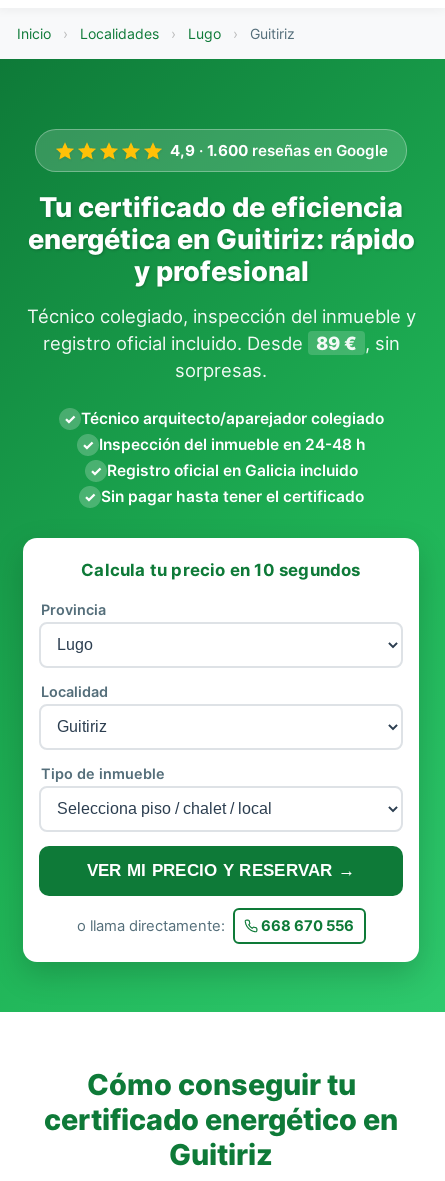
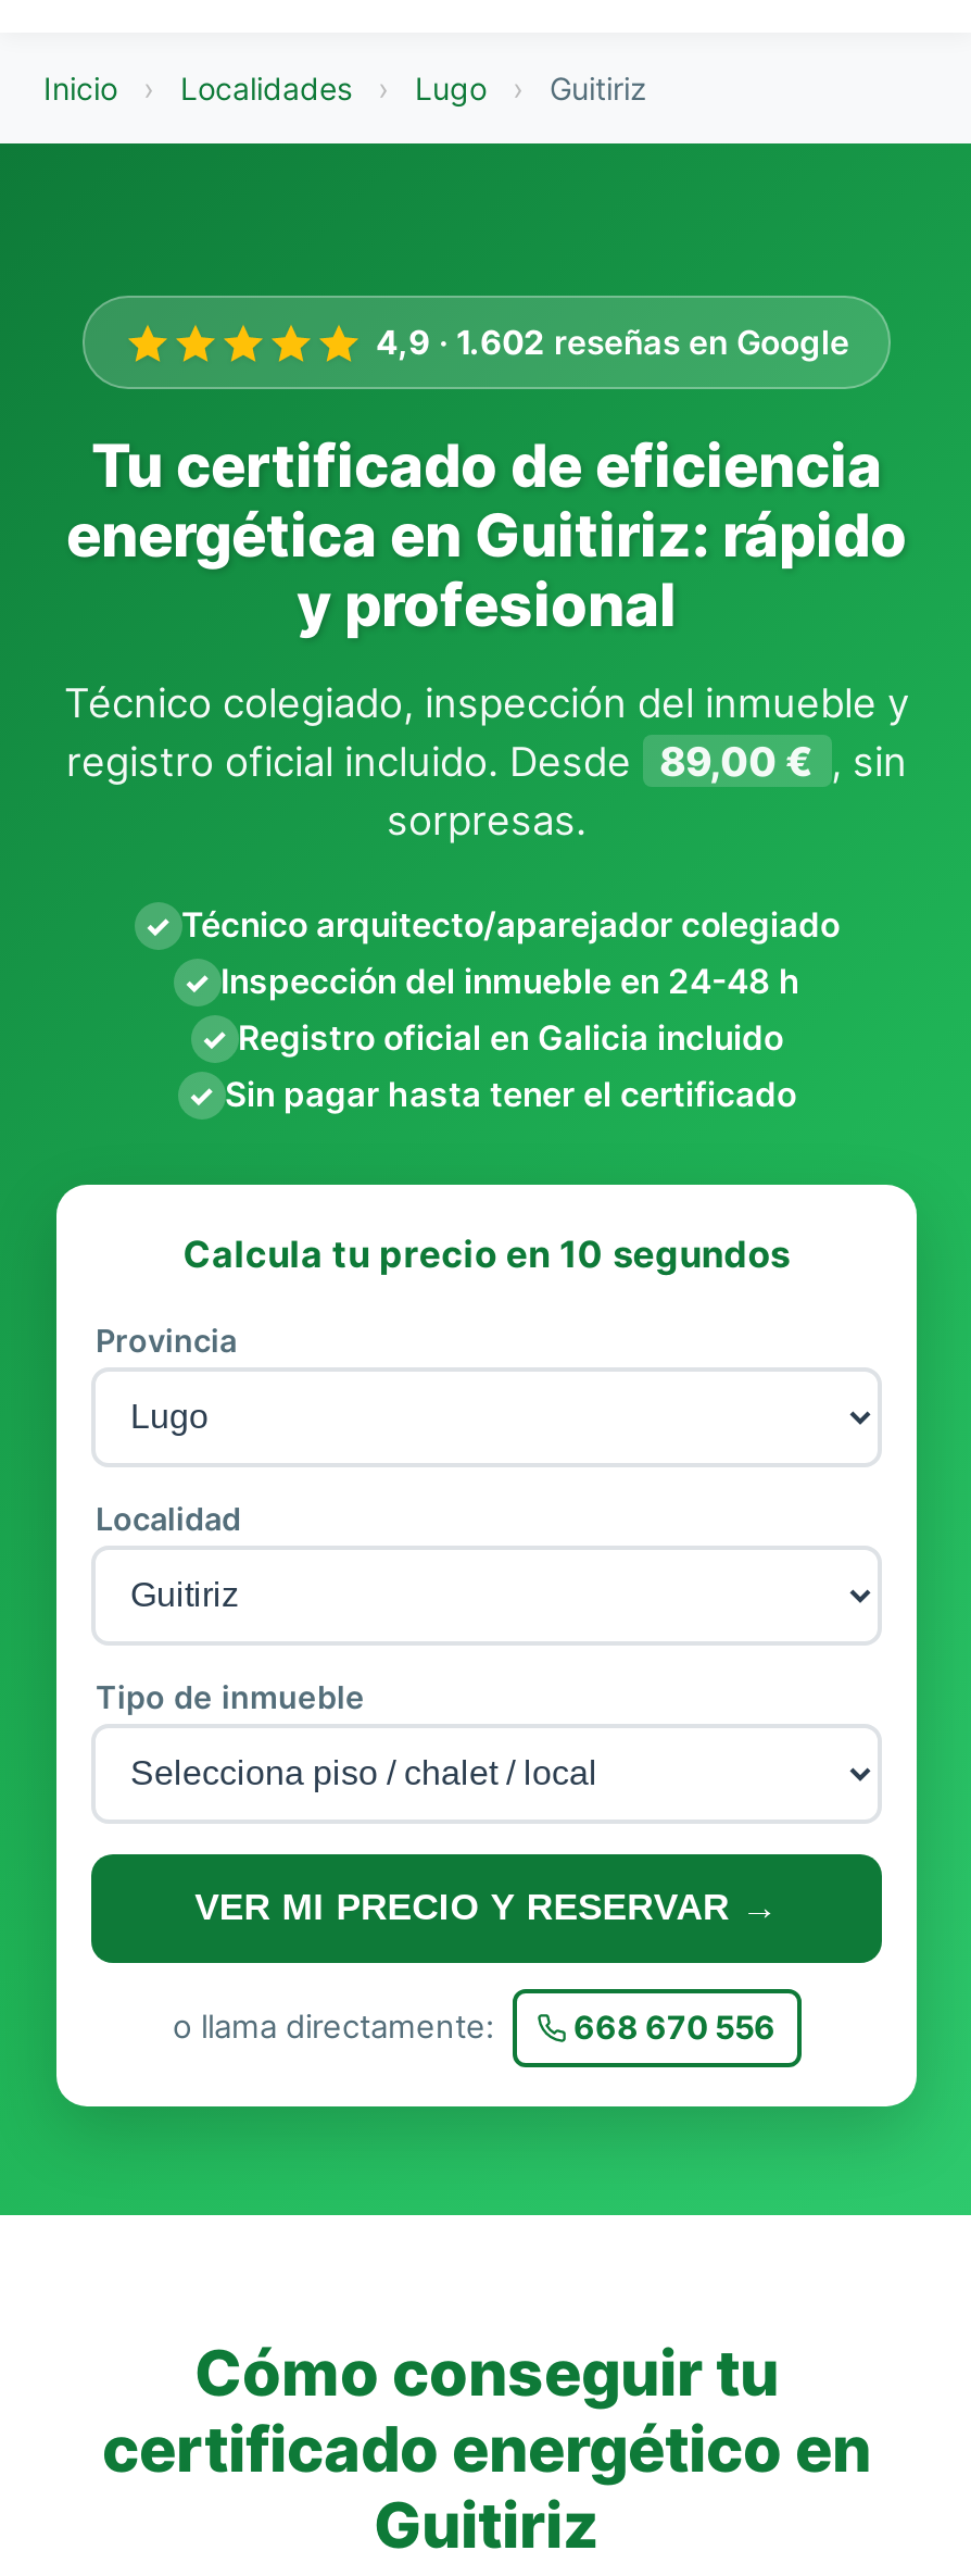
[170,141,388,160] 4,9 · 1.600 reseñas en Google -> [376,322,849,363] 4,9 · 1.602 reseñas en Google
[42,332,399,354] registro oficial incluido. Desde 89 € , sin -> [66,737,907,785] registro oficial incluido. Desde 89,00 € , sin

